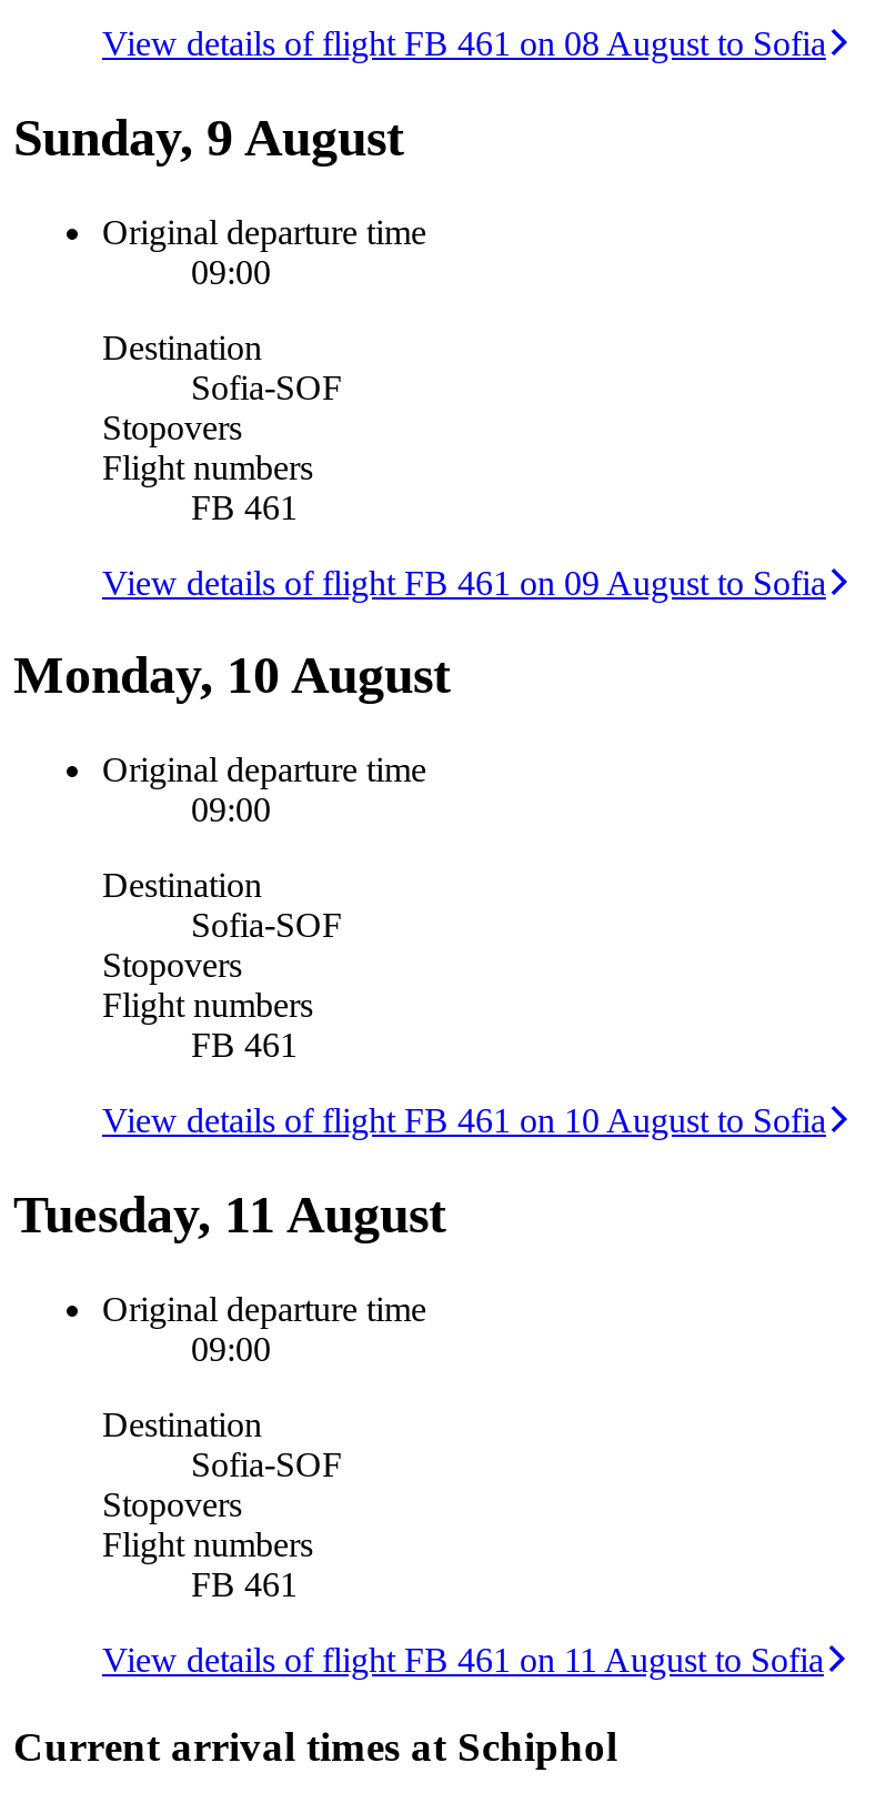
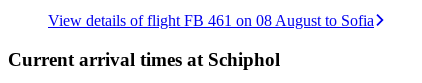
[13,108,826,1679] Sunday, 9 August | Original departure time | 09:00 | Destination | Sofia-SOF | Stopovers | Flight numbers | FB 461 | View details of flight FB 461 on 09 August to Sofia | Monday, 10 August | Original departure time | 09:00 | Destination | Sofia-SOF | Stopovers | Flight numbers | FB 461 | View details of flight FB 461 on 10 August to Sofia | Tuesday, 11 August | Original departure time | 09:00 | Destination | Sofia-SOF | Stopovers | Flight numbers | FB 461 | View details of flight FB 461 on 11 August to Sofia -> none

